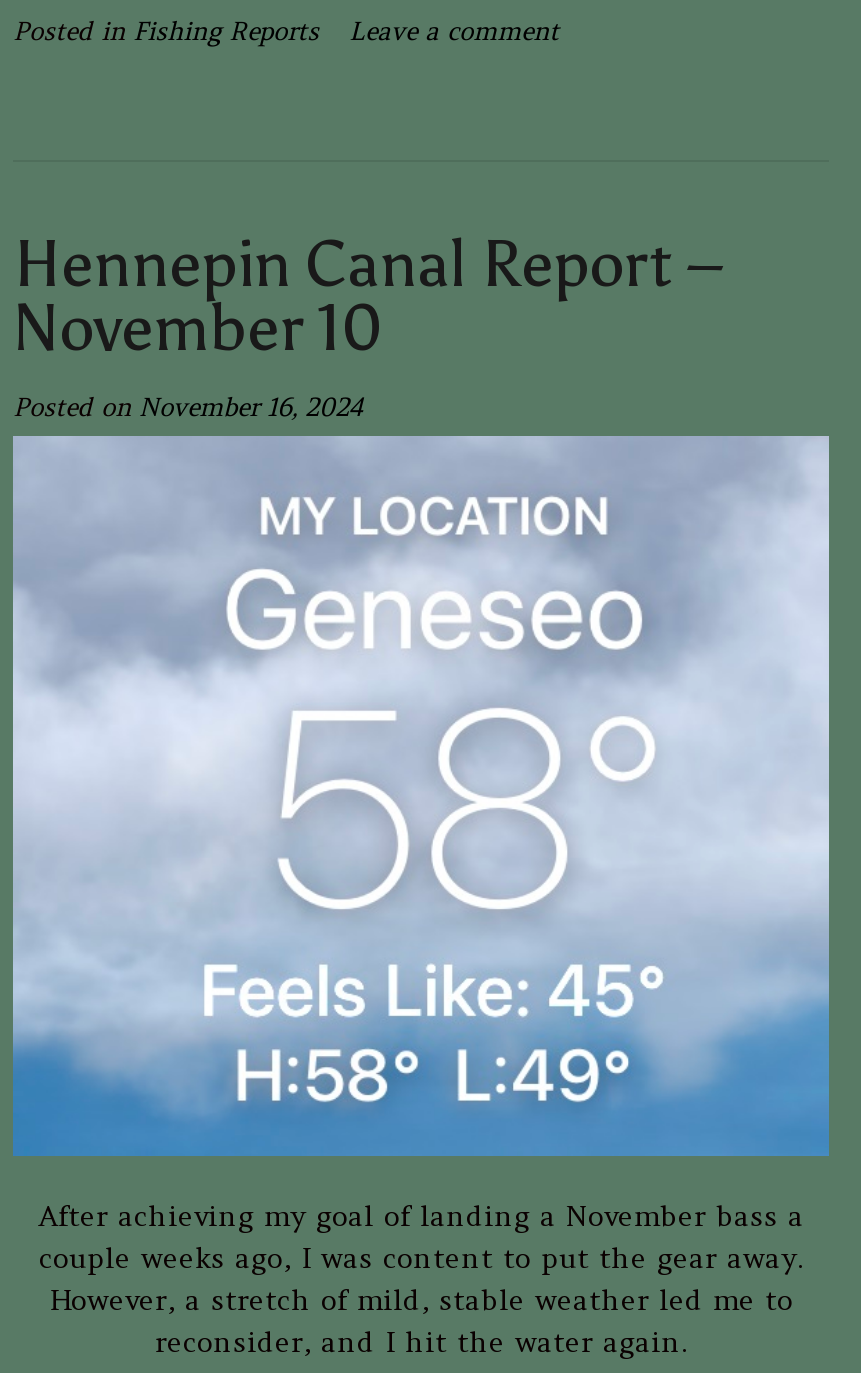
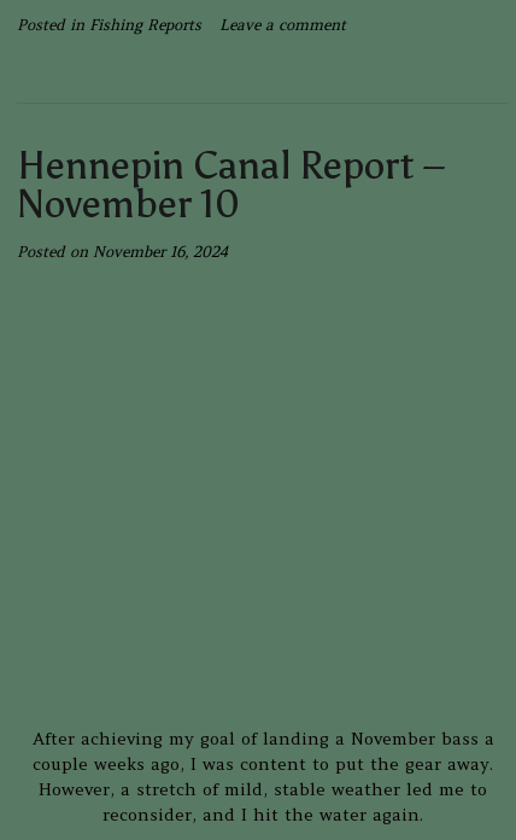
[11,434,831,1158] [image] -> none

